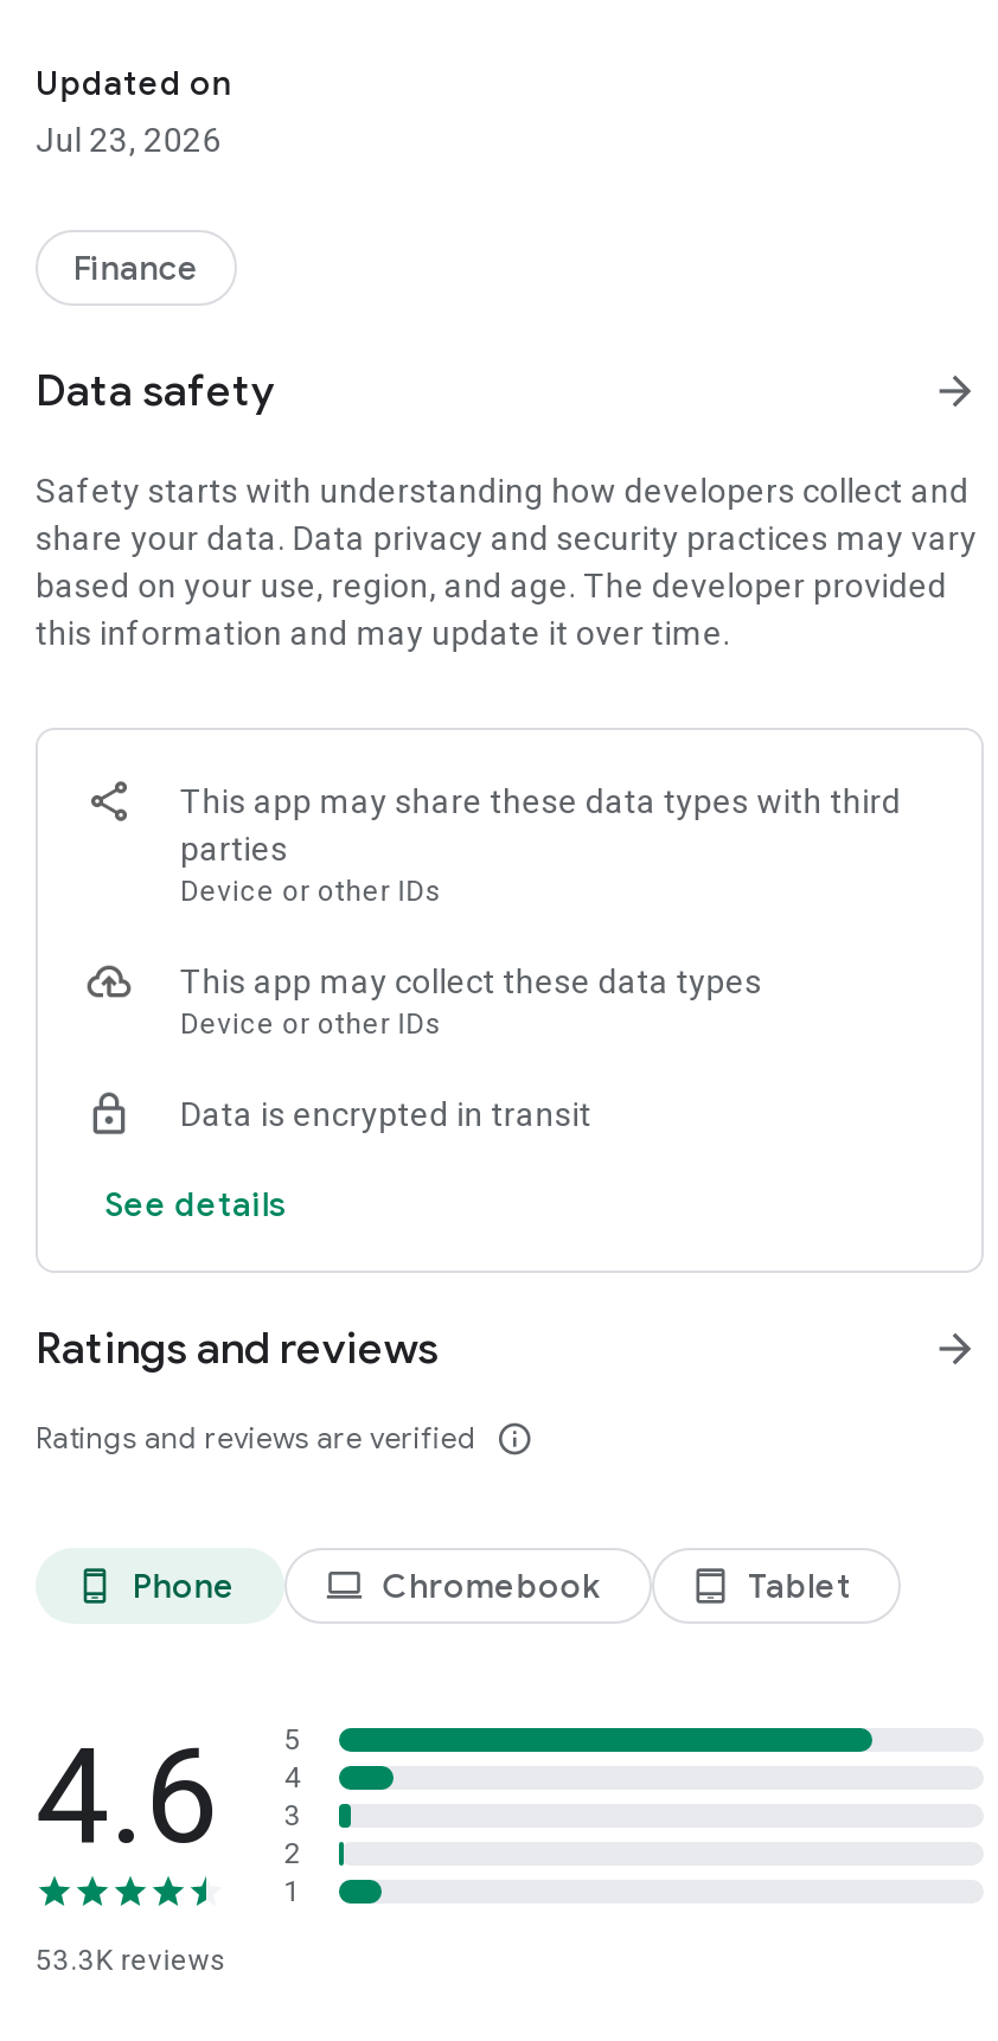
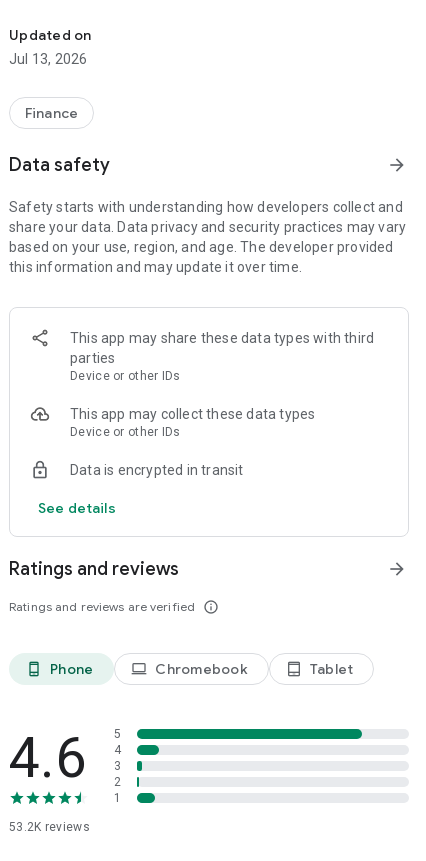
[36,121,221,159] Jul 23, 2026 -> [9,51,87,67] Jul 13, 2026
[36,1944,227,1977] 53.3K reviews -> [9,820,90,834] 53.2K reviews

